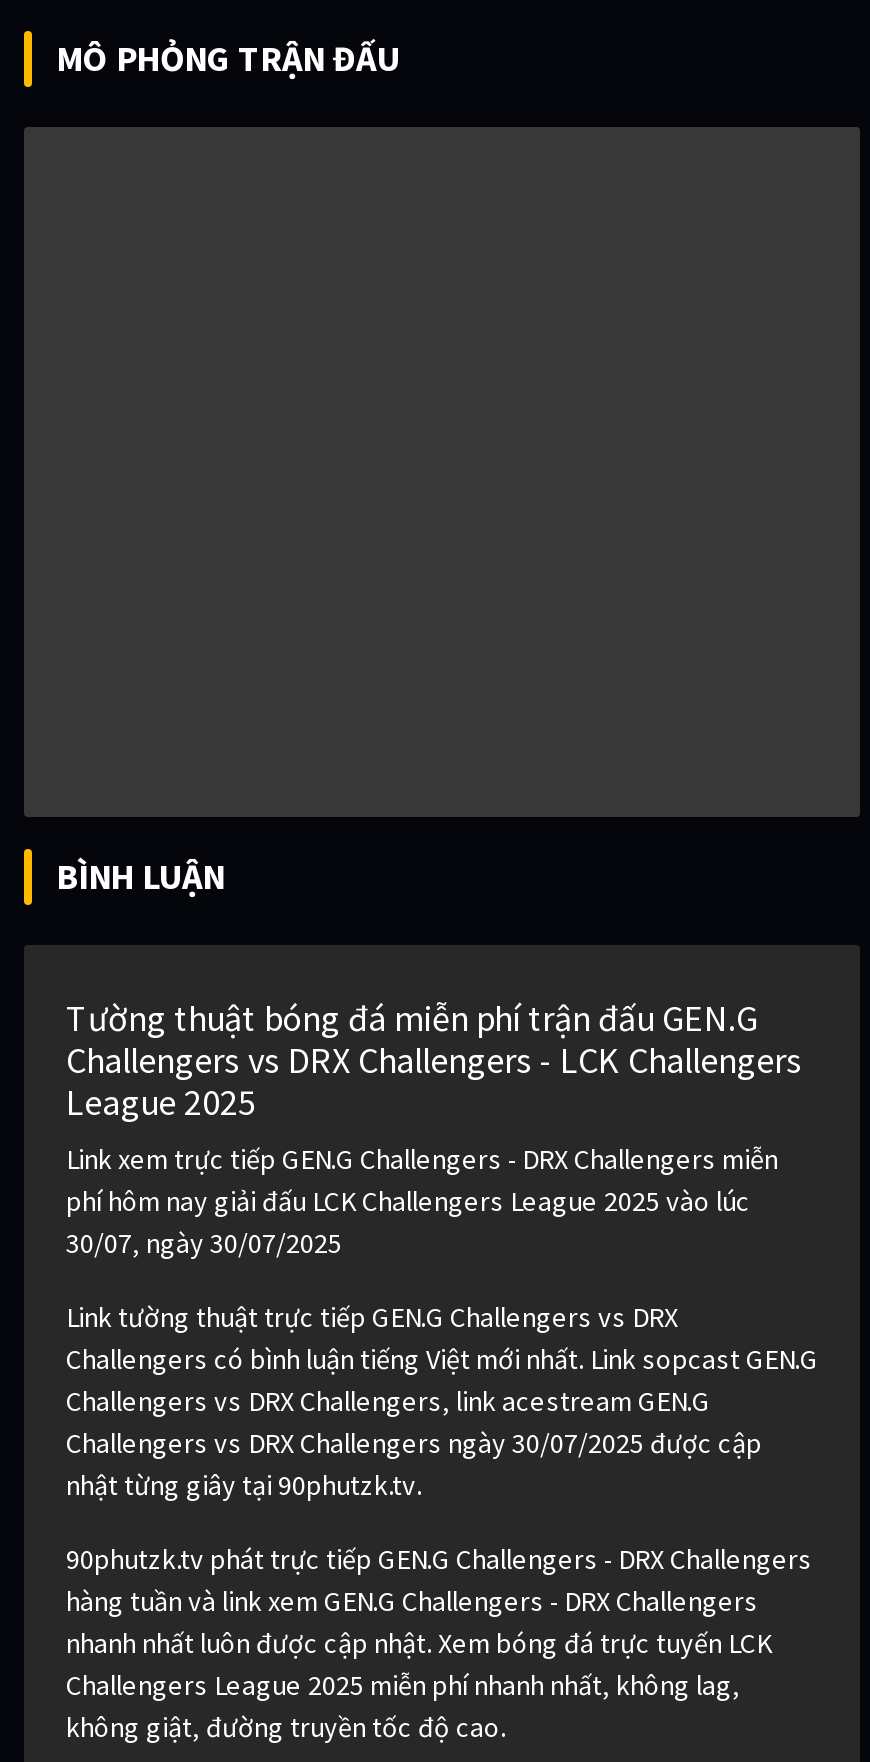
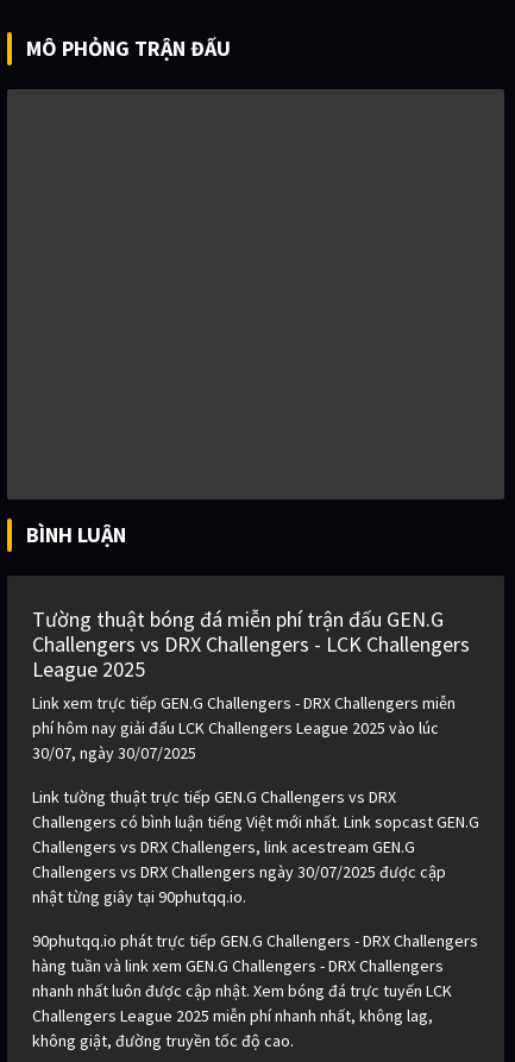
[66,1468,422,1504] nhật từng giây tại 90phutzk.tv. -> [32,886,246,908] nhật từng giây tại 90phutqq.io.
[66,1542,812,1578] 90phutzk.tv phát trực tiếp GEN.G Challengers - DRX Challengers -> [32,930,478,952] 90phutqq.io phát trực tiếp GEN.G Challengers - DRX Challengers

